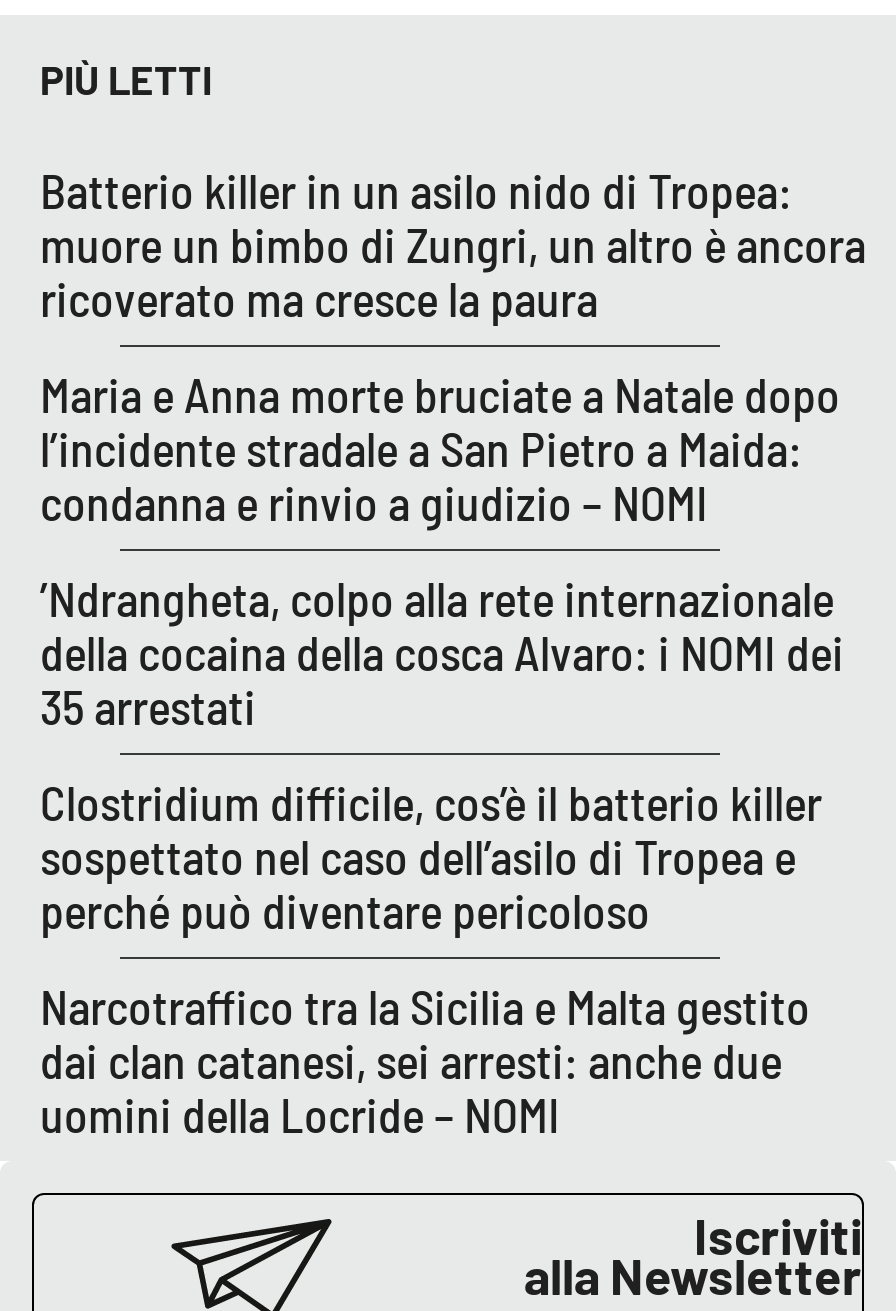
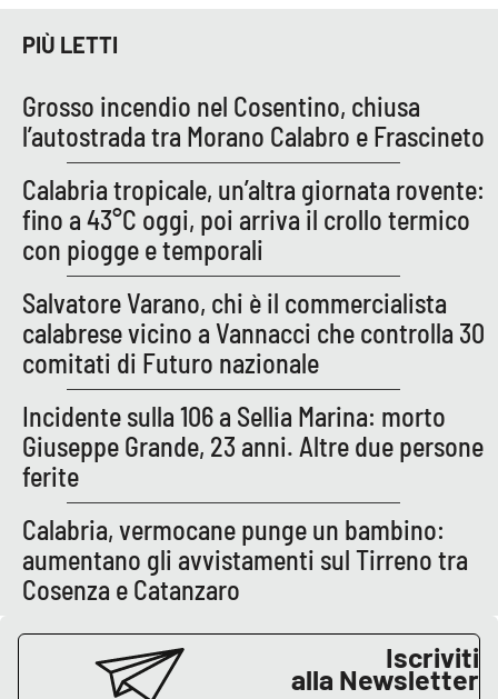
[40,162,866,328] Batterio killer in un asilo nido di Tropea: | muore un bimbo di Zungri, un altro è ancora | ricoverato ma cresce la paura -> [22,90,485,153] Grosso incendio nel Cosentino, chiusa | l’autostrada tra Morano Calabro e Frascineto
[40,366,840,532] Maria e Anna morte bruciate a Natale dopo | l’incidente stradale a San Pietro a Maida: | condanna e rinvio a giudizio – NOMI -> [22,174,485,266] Calabria tropicale, un’altra giornata rovente: | fino a 43°C oggi, poi arriva il crollo termico | con piogge e temporali
[40,570,844,736] ’Ndrangheta, colpo alla rete internazionale | della cocaina della cosca Alvaro: i NOMI dei | 35 arrestati -> [22,287,485,379] Salvatore Varano, chi è il commercialista | calabrese vicino a Vannacci che controlla 30 | comitati di Futuro nazionale
[40,774,822,940] Clostridium difficile, cos’è il batterio killer | sospettato nel caso dell’asilo di Tropea e | perché può diventare pericoloso -> [22,401,484,493] Incidente sulla 106 a Sellia Marina: morto | Giuseppe Grande, 23 anni. Altre due persone | ferite
[40,978,810,1144] Narcotraffico tra la Sicilia e Malta gestito | dai clan catanesi, sei arresti: anche due | uomini della Locride – NOMI -> [22,514,468,606] Calabria, vermocane punge un bambino: | aumentano gli avvistamenti sul Tirreno tra | Cosenza e Catanzaro

